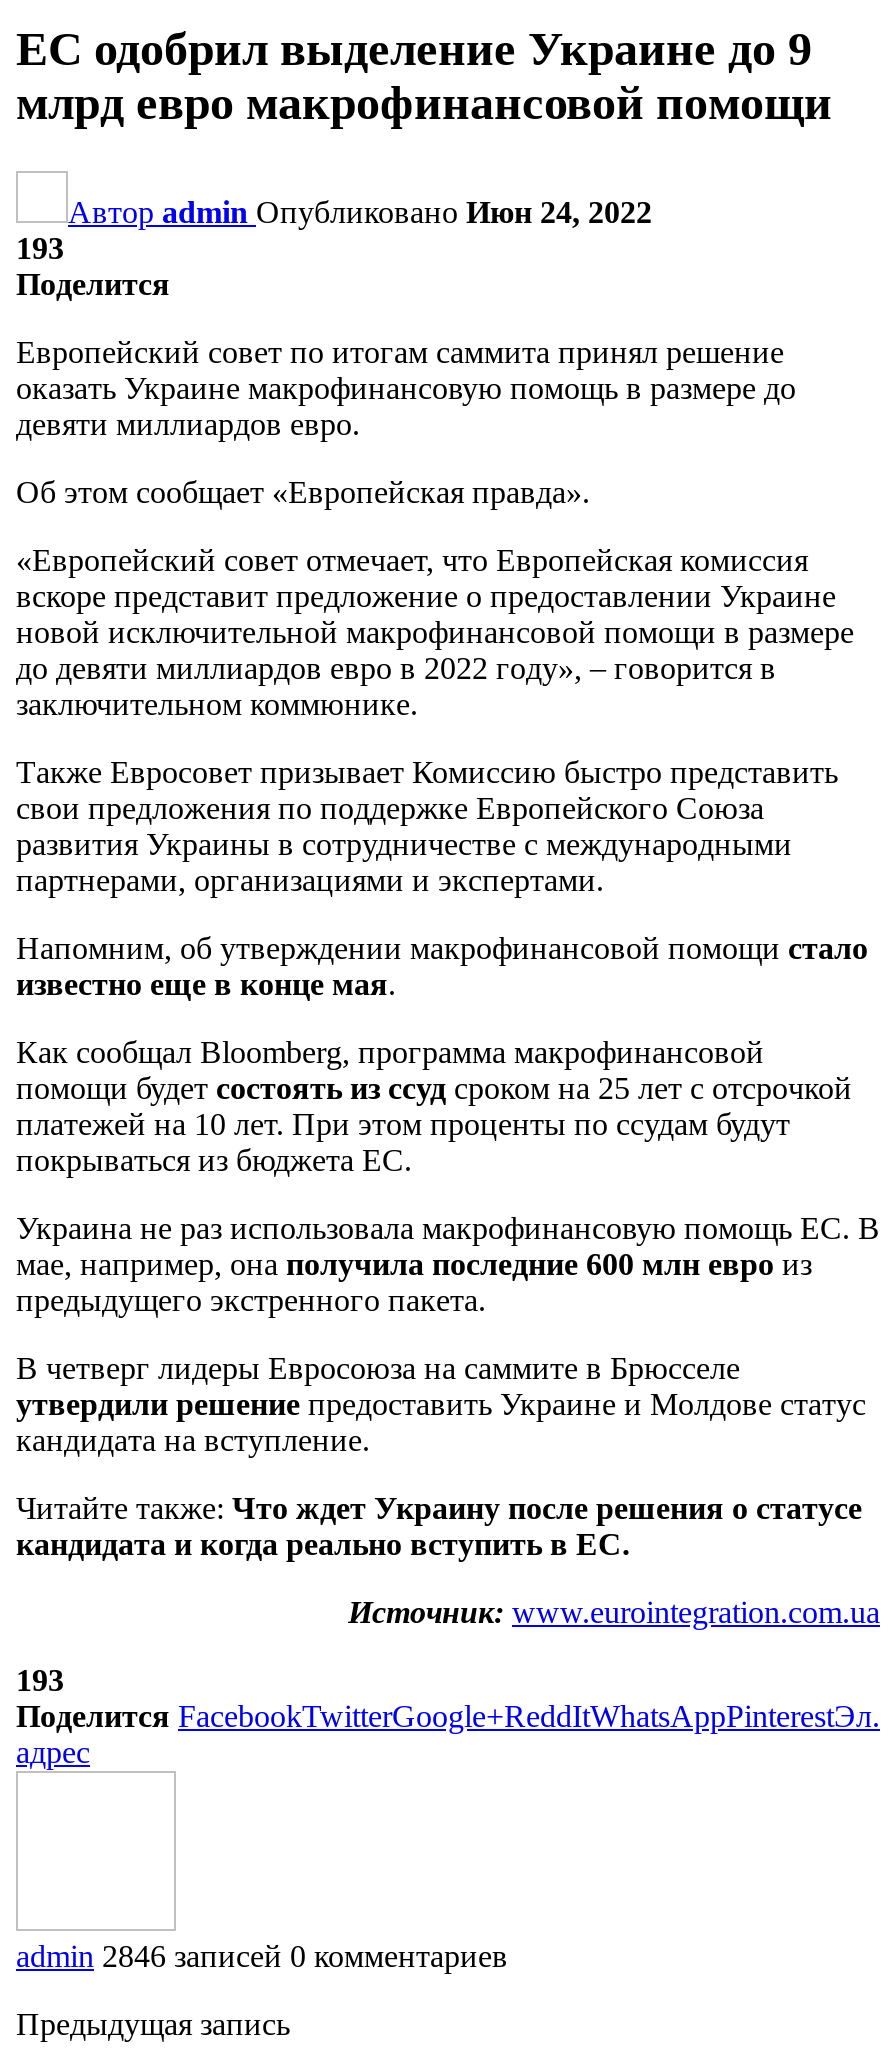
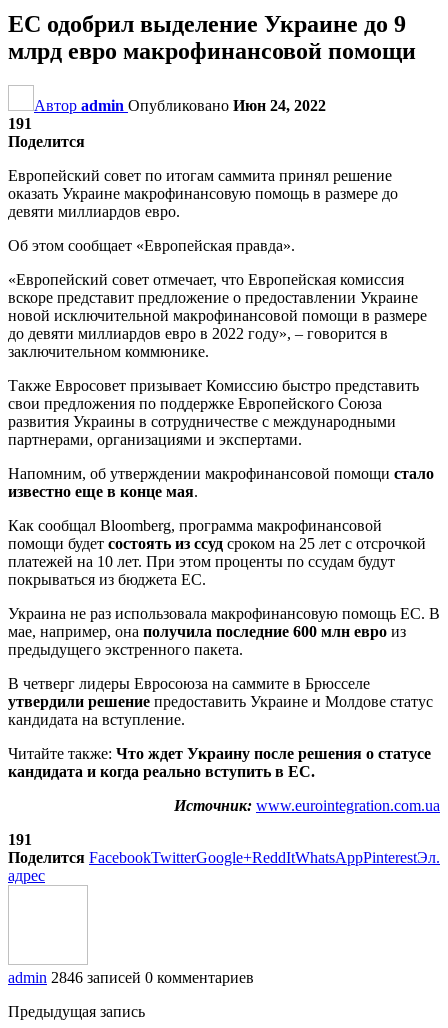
[16,231,64,265] 193 -> [8,115,32,132] 191
[16,1663,64,1697] 193 -> [8,831,32,848] 191

